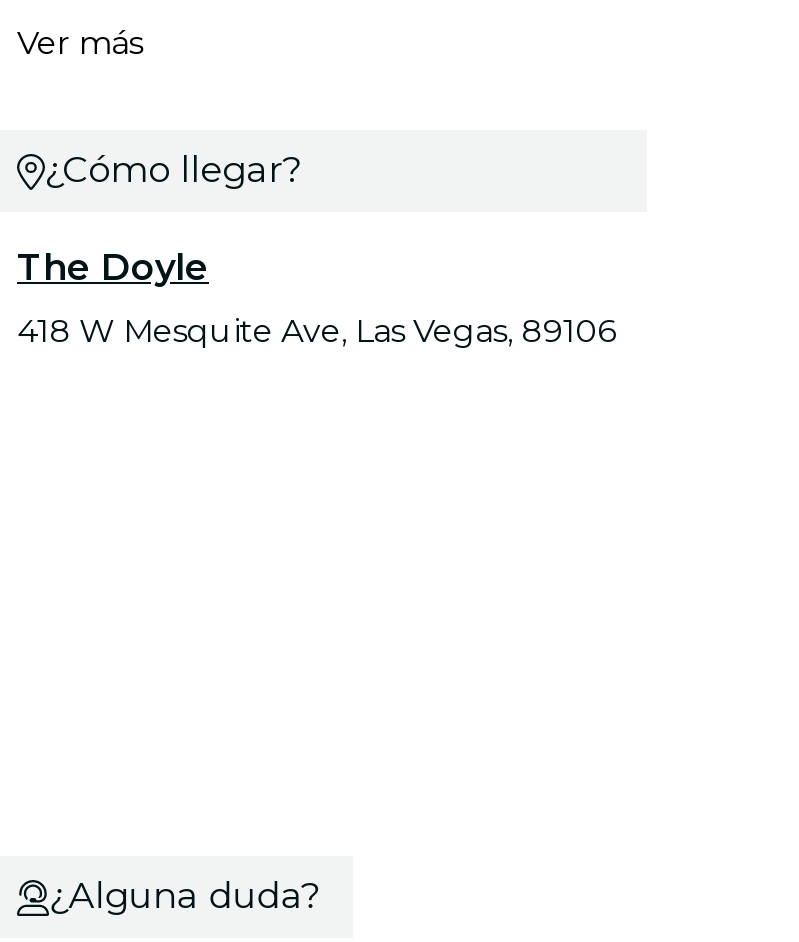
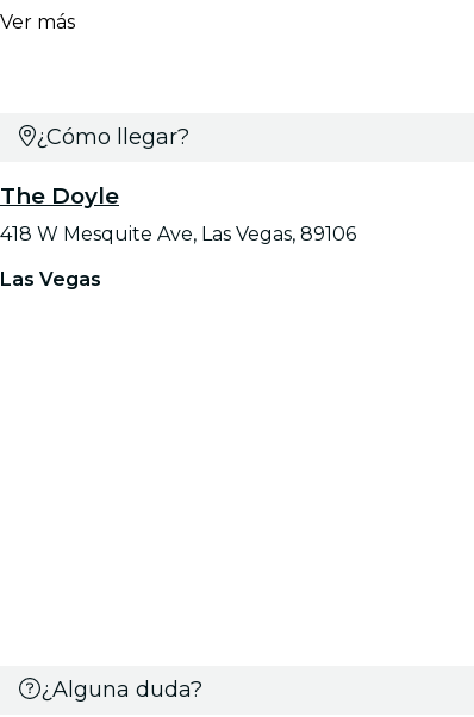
none -> [0,268,101,290] Las Vegas

